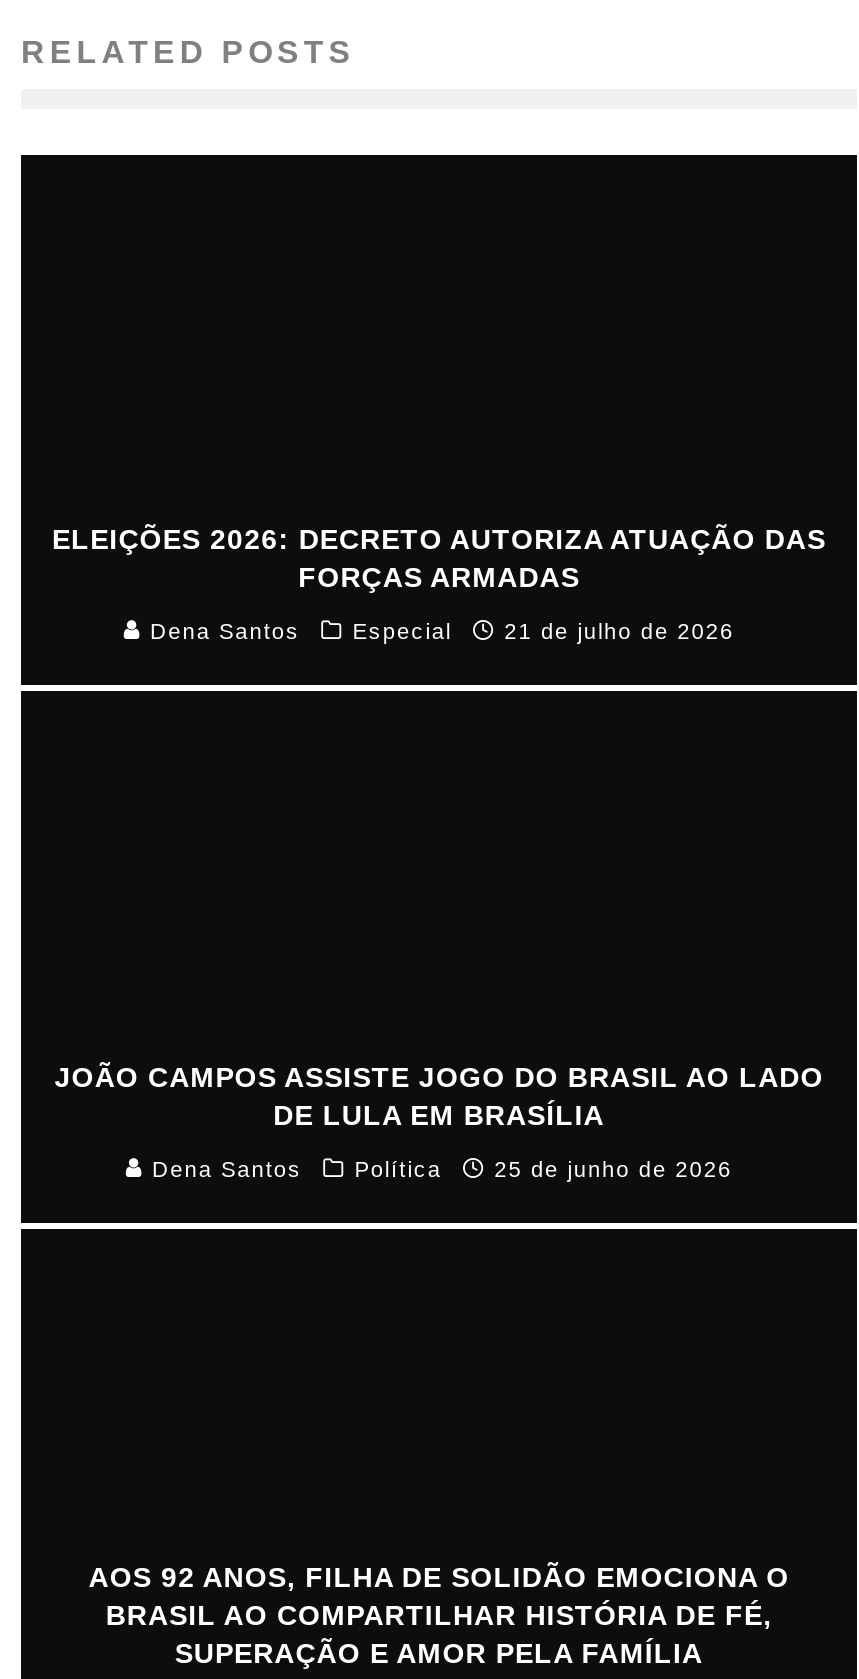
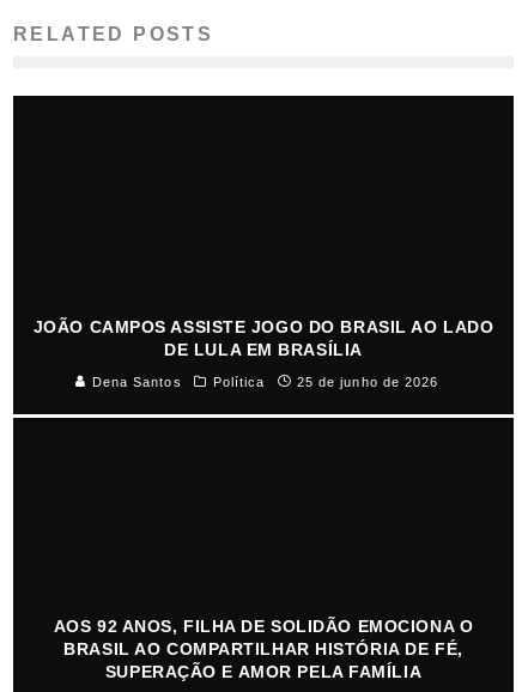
[52,524,826,644] ELEIÇÕES 2026: DECRETO AUTORIZA ATUAÇÃO DAS | FORÇAS ARMADAS | Dena Santos | Especial | 21 de julho de 2026 -> none

